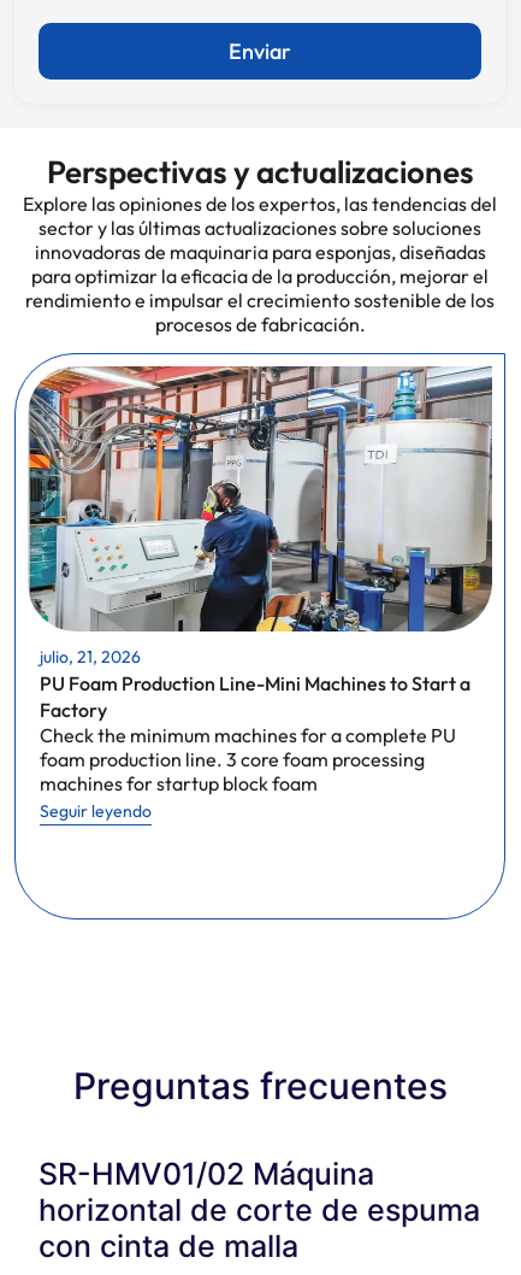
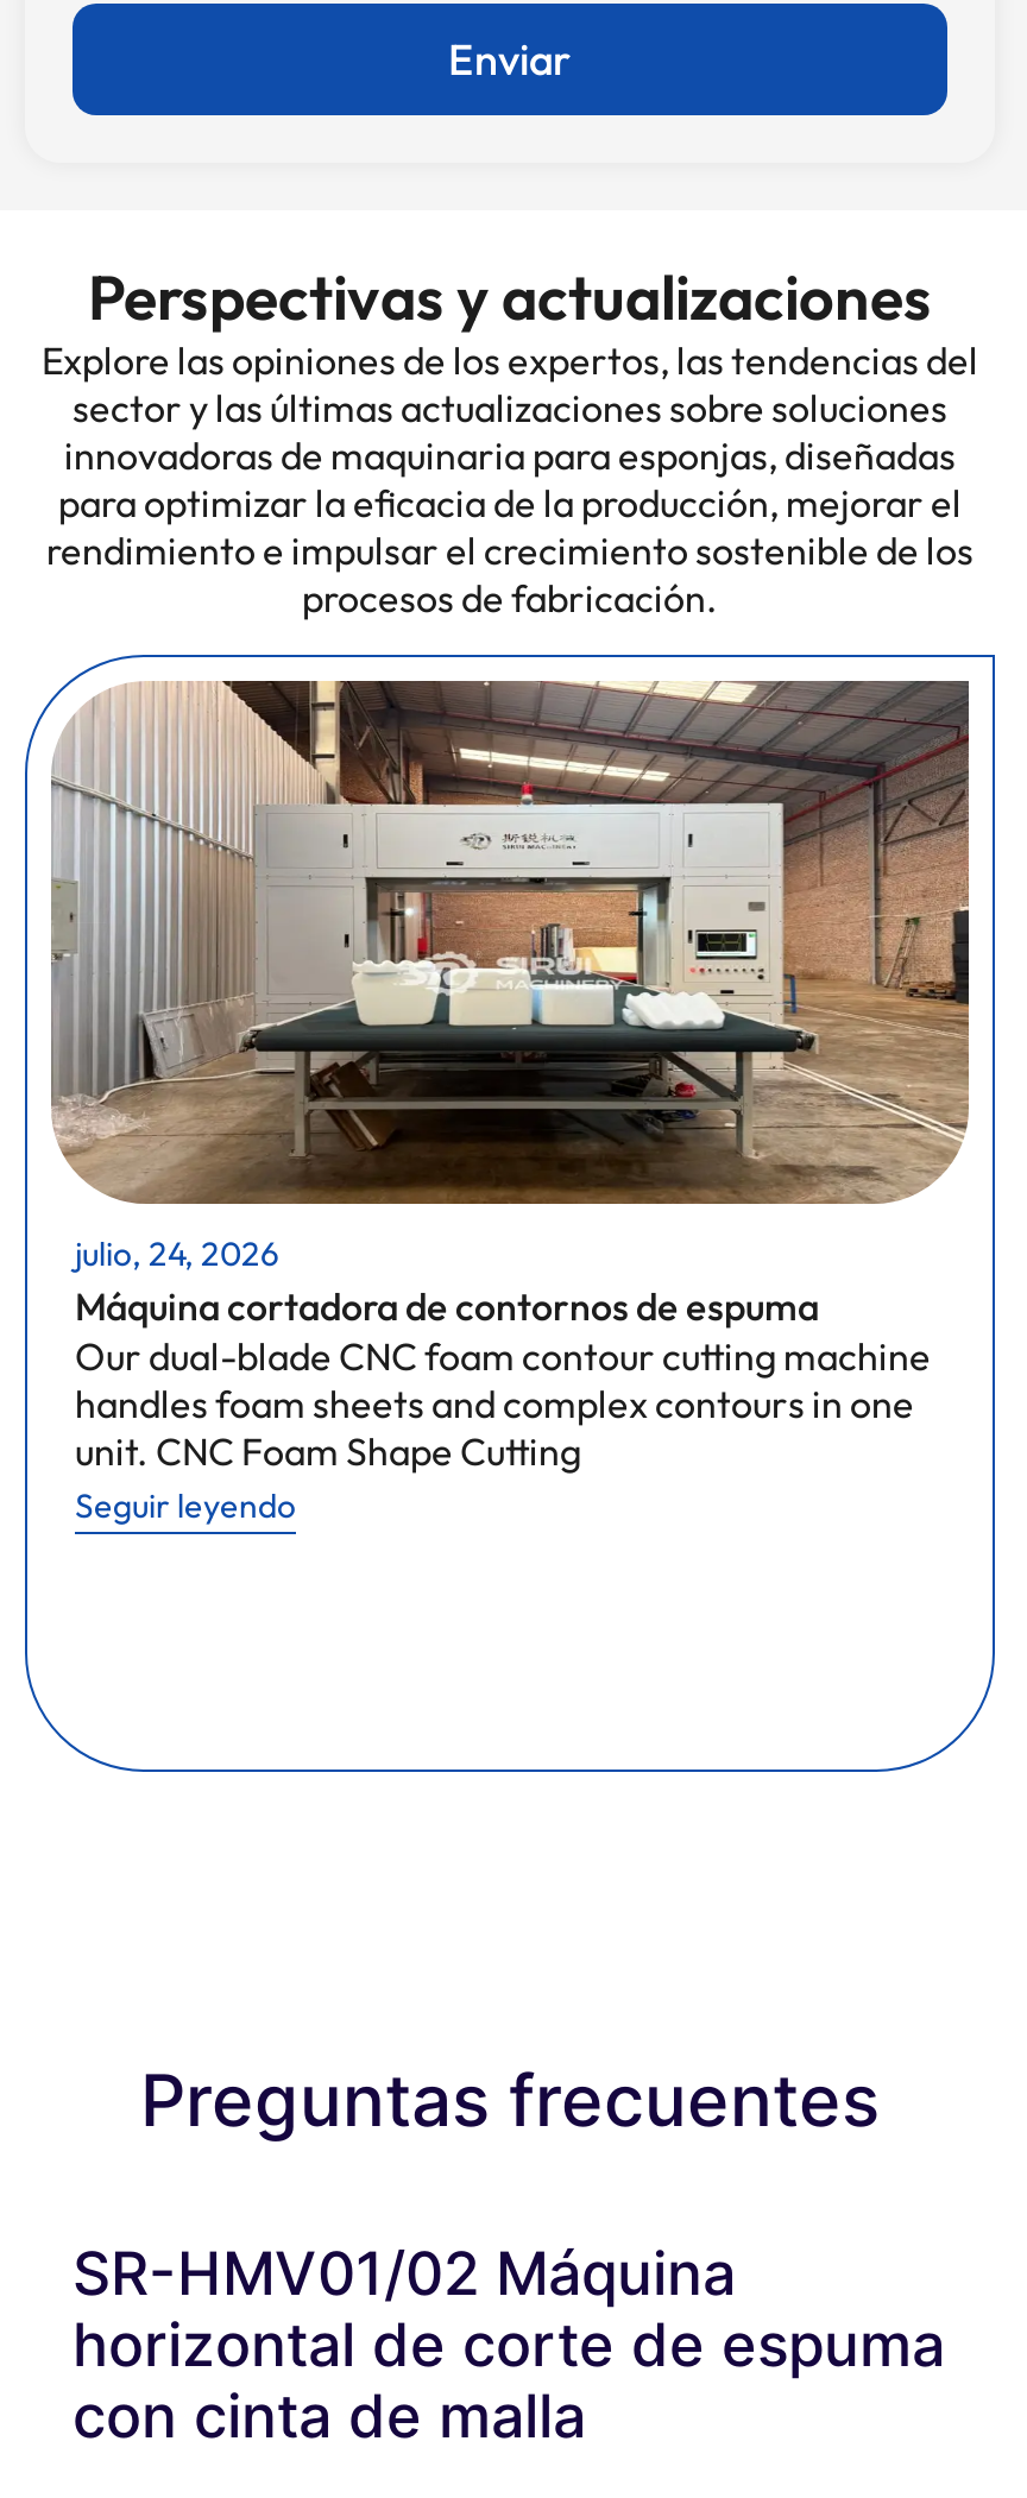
[28,365,493,796] [image] | julio, 21, 2026 | PU Foam Production Line-Mini Machines to Start a | Factory | Check the minimum machines for a complete PU | foam production line. 3 core foam processing | machines for startup block foam -> [51,679,971,1476] [image] | julio, 24, 2026 | Máquina cortadora de contornos de espuma | Our dual-blade CNC foam contour cutting machine | handles foam sheets and complex contours in one | unit. CNC Foam Shape Cutting
moved [40,800,152,822] -> [75,1484,296,1526]: Seguir leyendo

